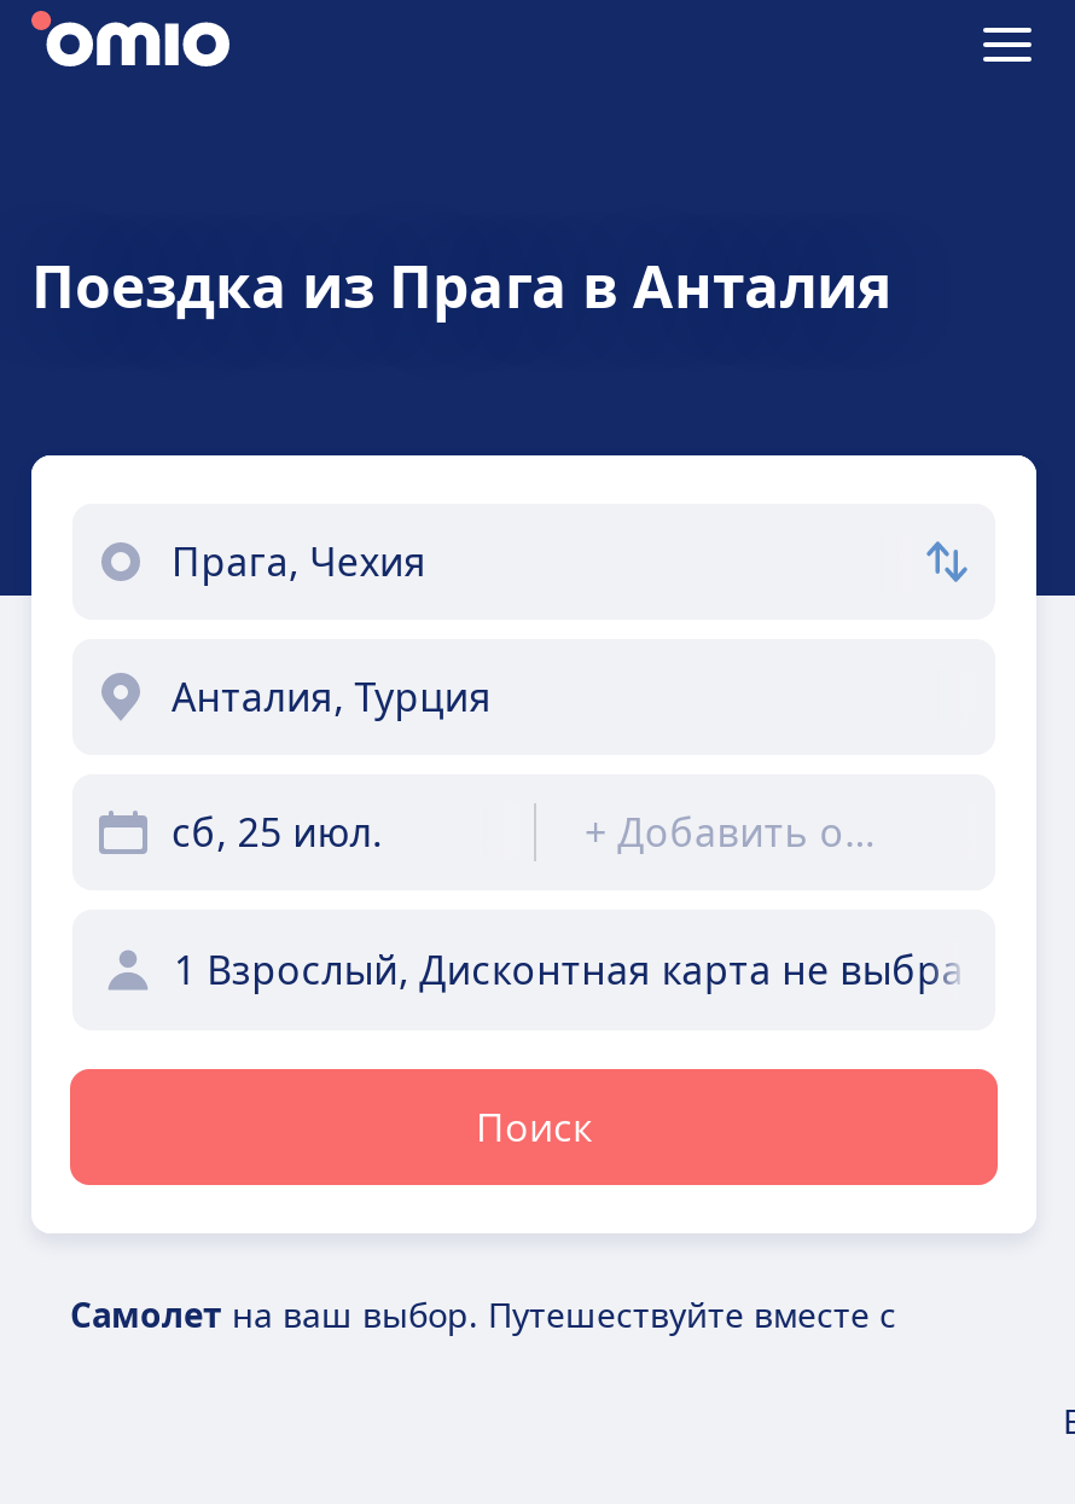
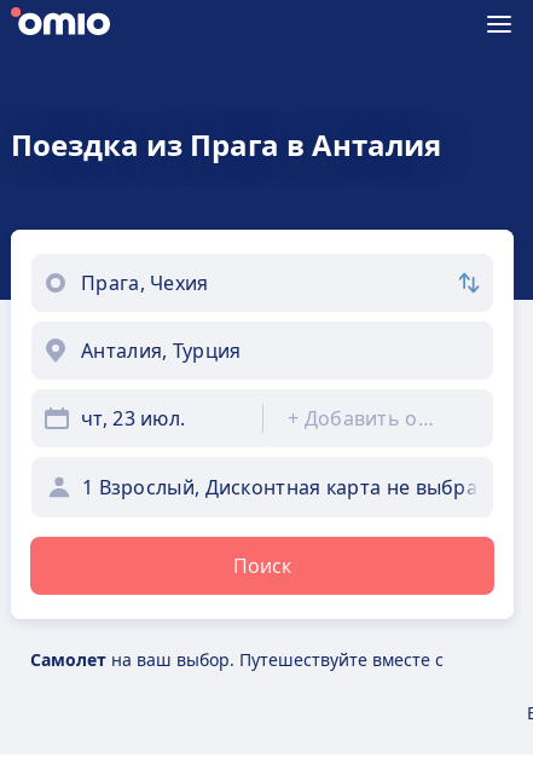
[172,806,382,859] сб, 25 июл. -> [81,405,185,432] чт, 23 июл.

